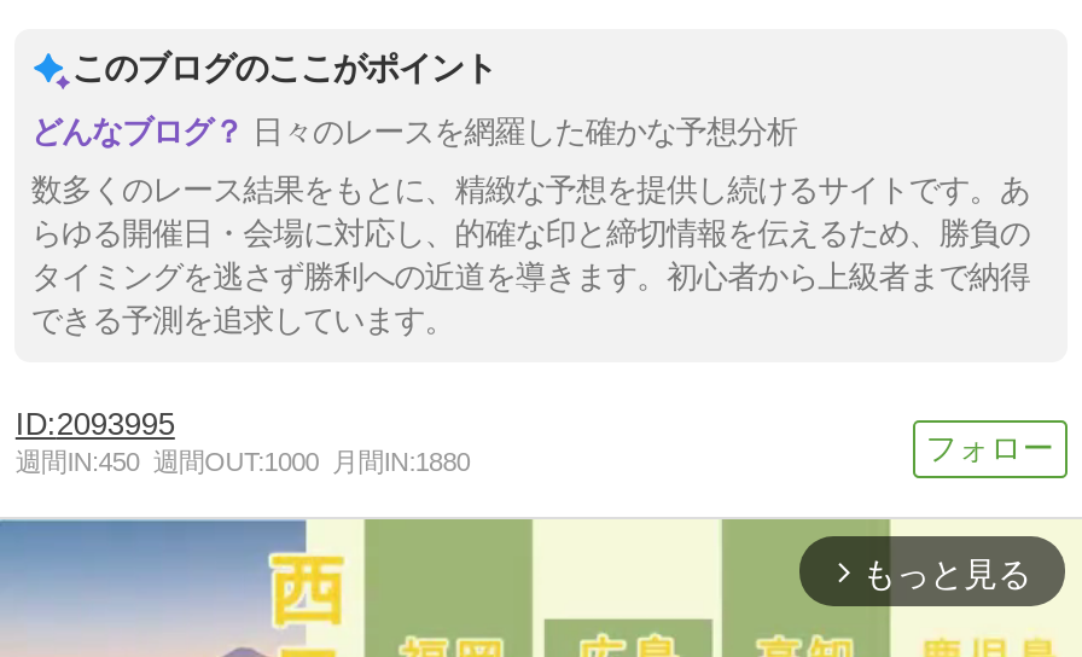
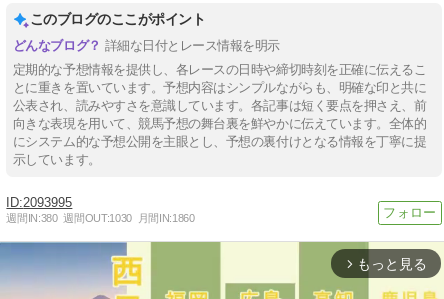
[252,113,797,150] 日々のレースを網羅した確かな予想分析 -> [104,38,280,53] 詳細な日付とレース情報を明示
[31,172,1030,339] 数多くのレース結果をもとに、精緻な予想を提供し続けるサイトです。あ | らゆる開催日・会場に対応し、的確な印と締切情報を伝えるため、勝負の | タイミングを逃さず勝利への近道を導きます。初心者から上級者まで納得 | できる予測を追求しています。 -> [13,62,426,167] 定期的な予想情報を提供し、各レースの日時や締切時刻を正確に伝えるこ | とに重きを置いています。予想内容はシンプルながらも、明確な印と共に | 公表され、読みやすさを意識しています。各記事は短く要点を押さえ、前 | 向きな表現を用いて、競馬予想の舞台裏を鮮やかに伝えています。全体的 | にシステム的な予想公開を主眼とし、予想の裏付けとなる情報を丁寧に提 | 示しています。
[15,446,470,475] 週間IN:450 週間OUT:1000 月間IN:1880 -> [6,212,194,224] 週間IN:380 週間OUT:1030 月間IN:1860

